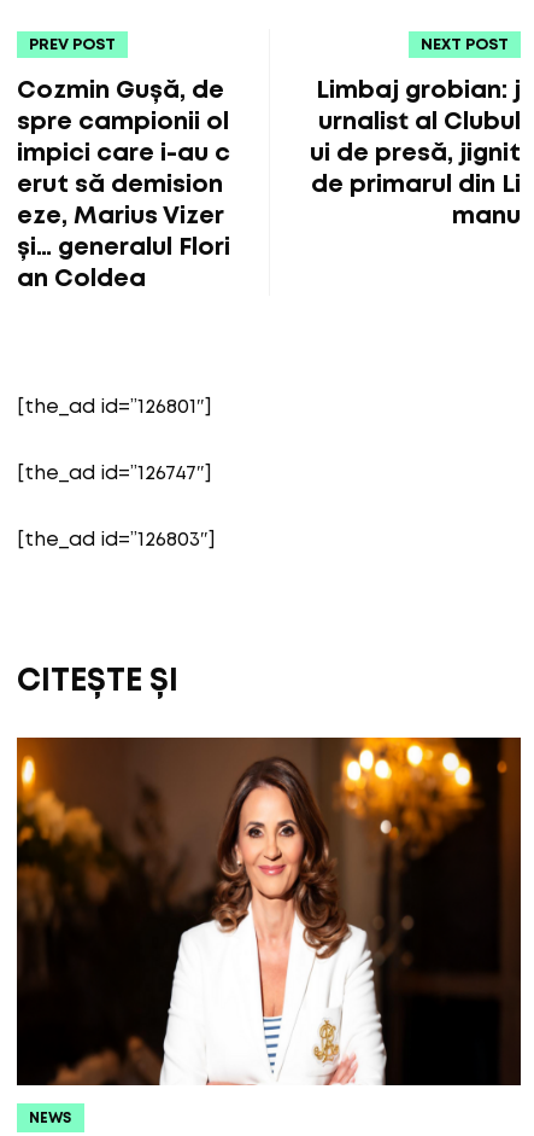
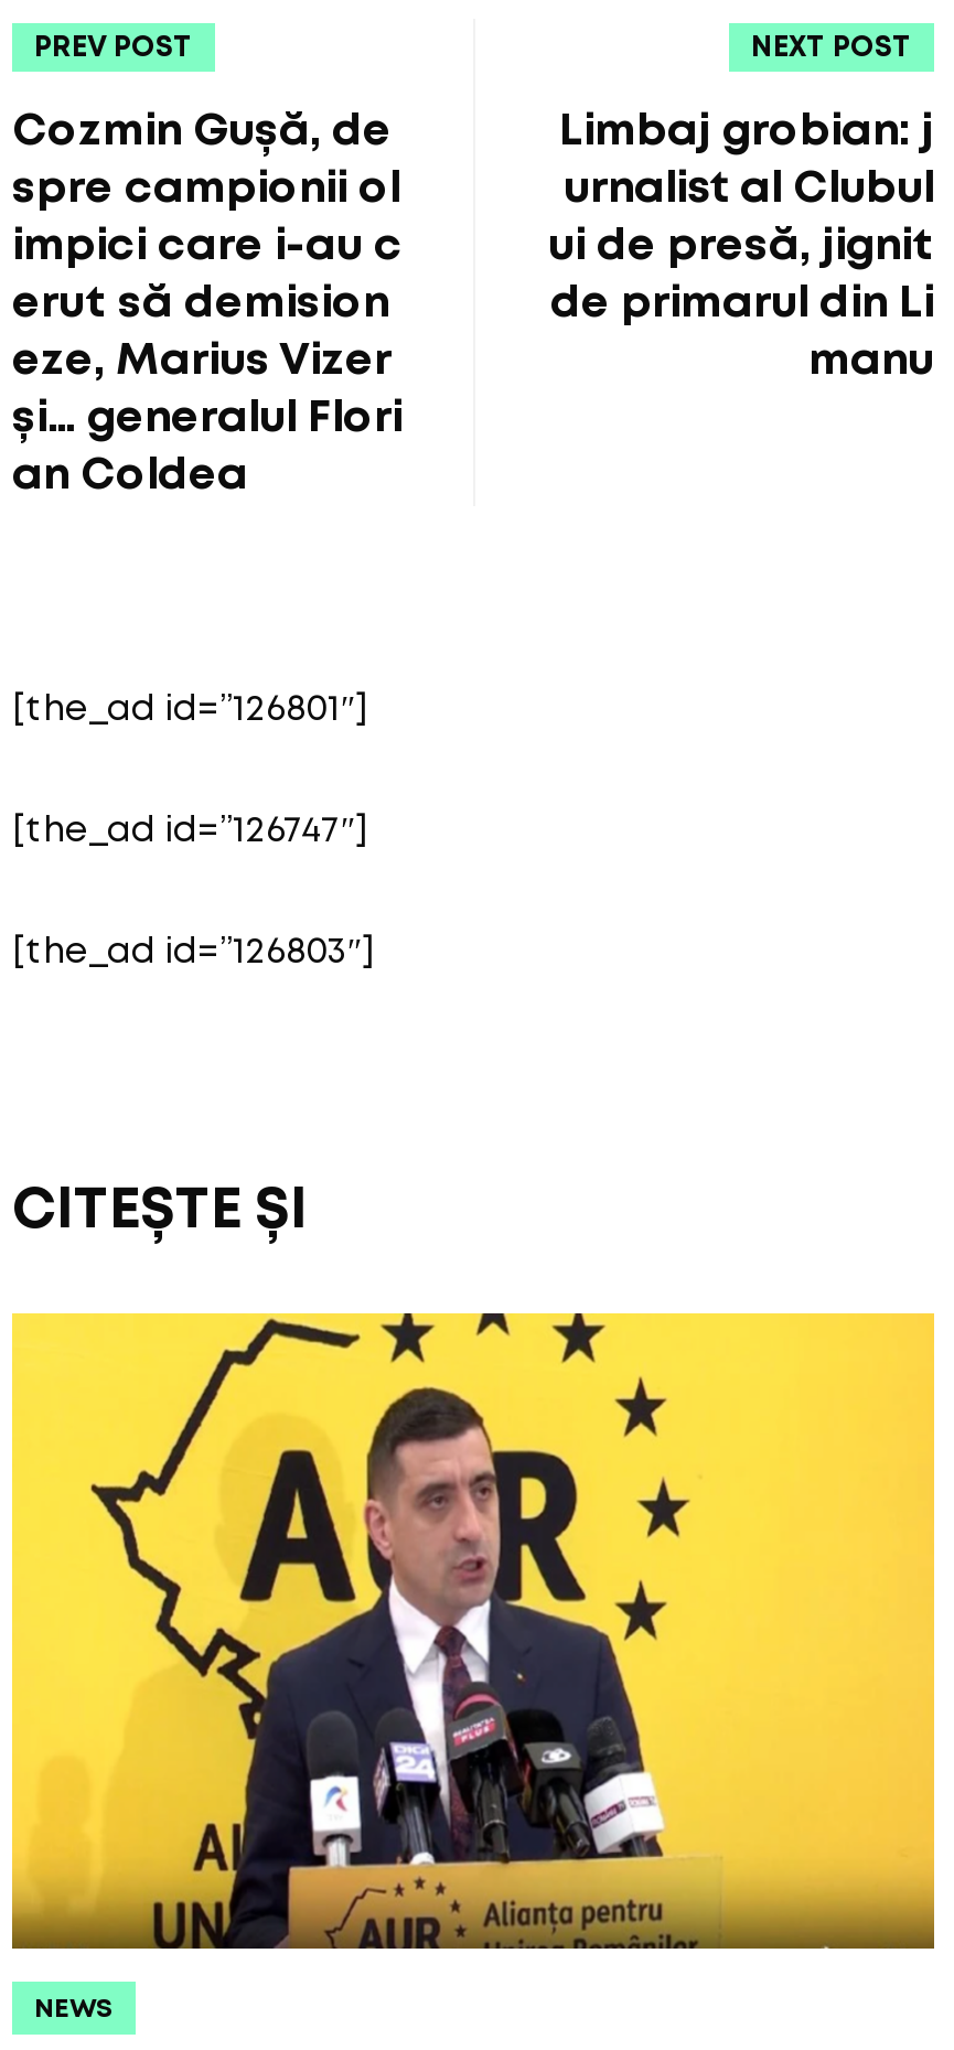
[16,736,522,1087] [image] -> [10,1311,936,1951] [image]

